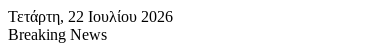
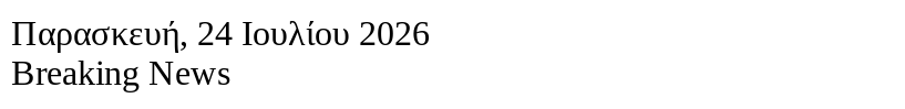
[8,8,173,25] Τετάρτη, 22 Ιουλίου 2026 -> [11,14,430,52] Παρασκευή, 24 Ιουλίου 2026

